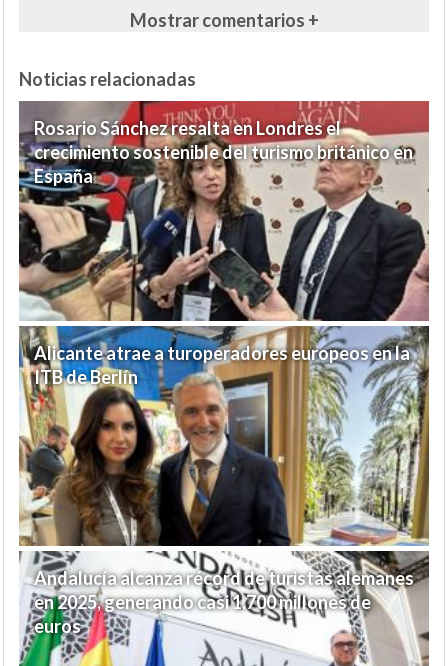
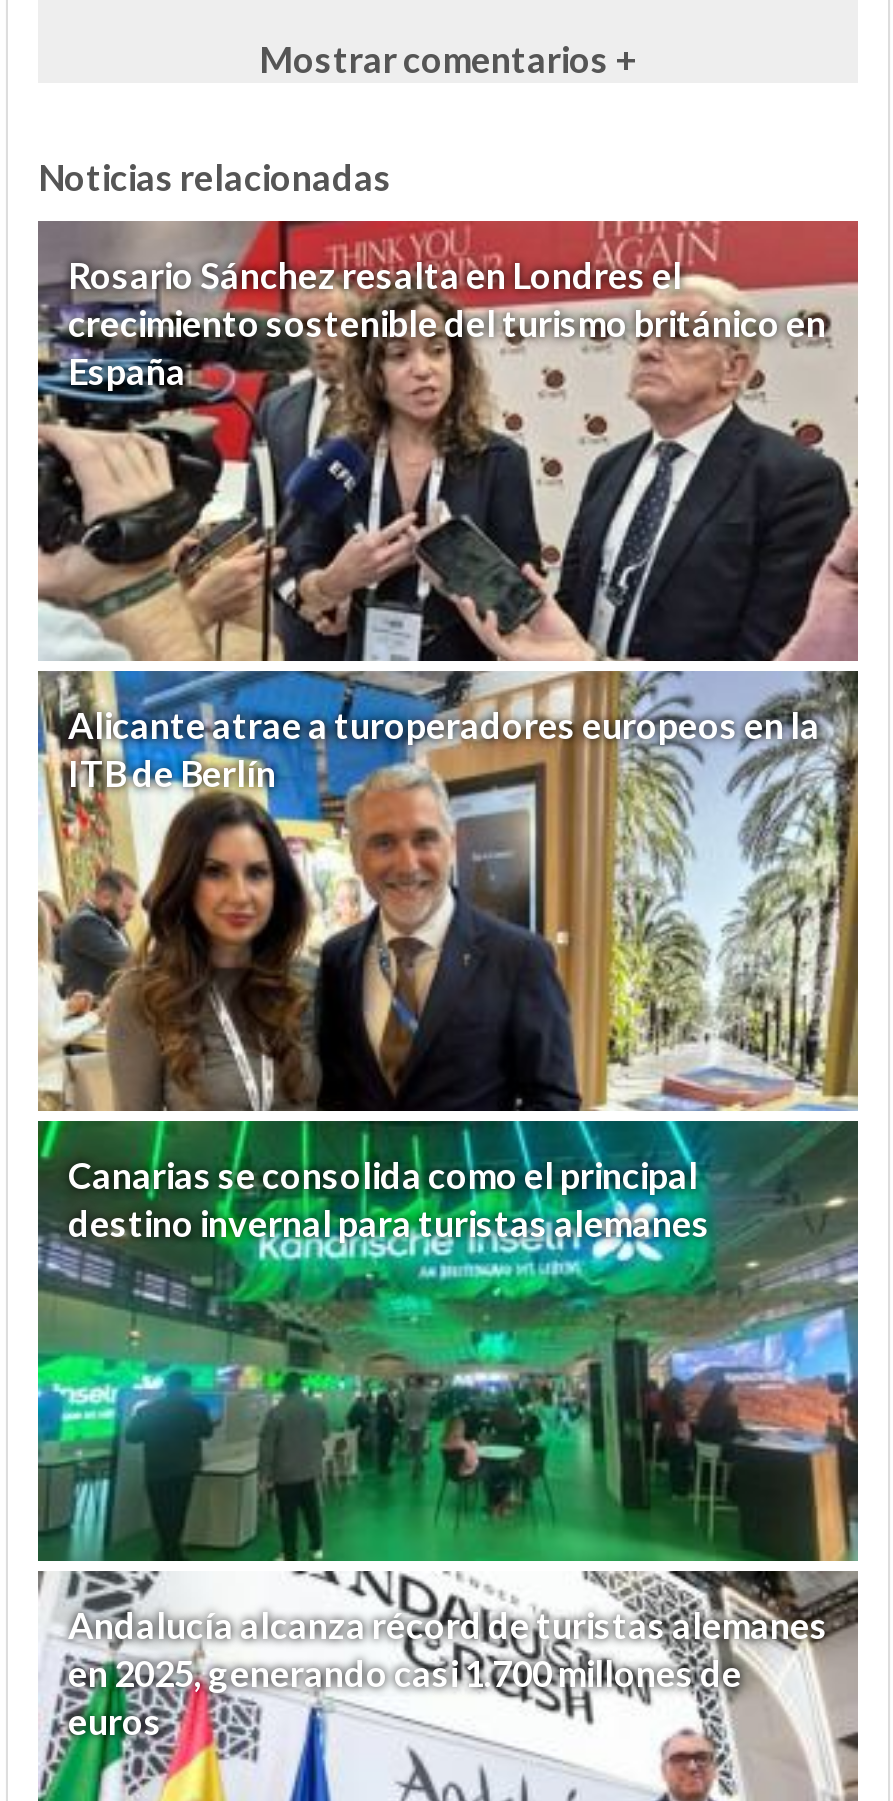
none -> [36,1119,860,1563] [image] | Canarias se consolida como el principal | destino invernal para turistas alemanes

